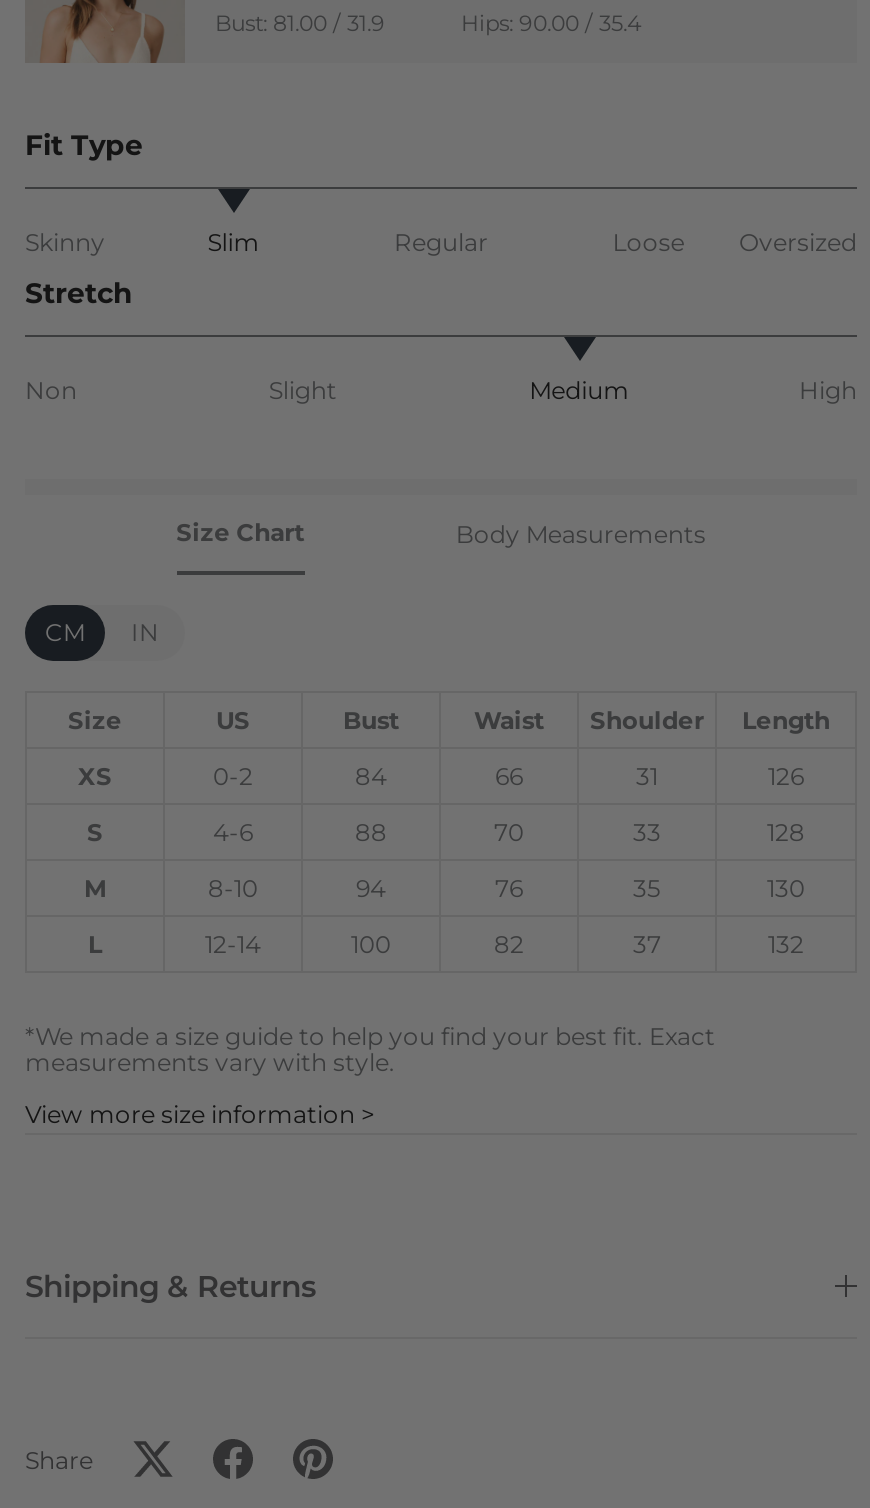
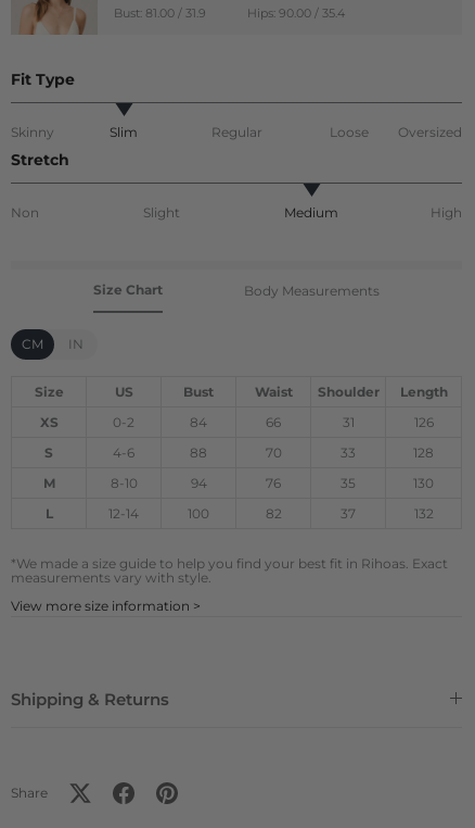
[25,1021,715,1051] *We made a size guide to help you find your best fit. Exact -> [11,555,448,571] *We made a size guide to help you find your best fit in Rihoas. Exact

